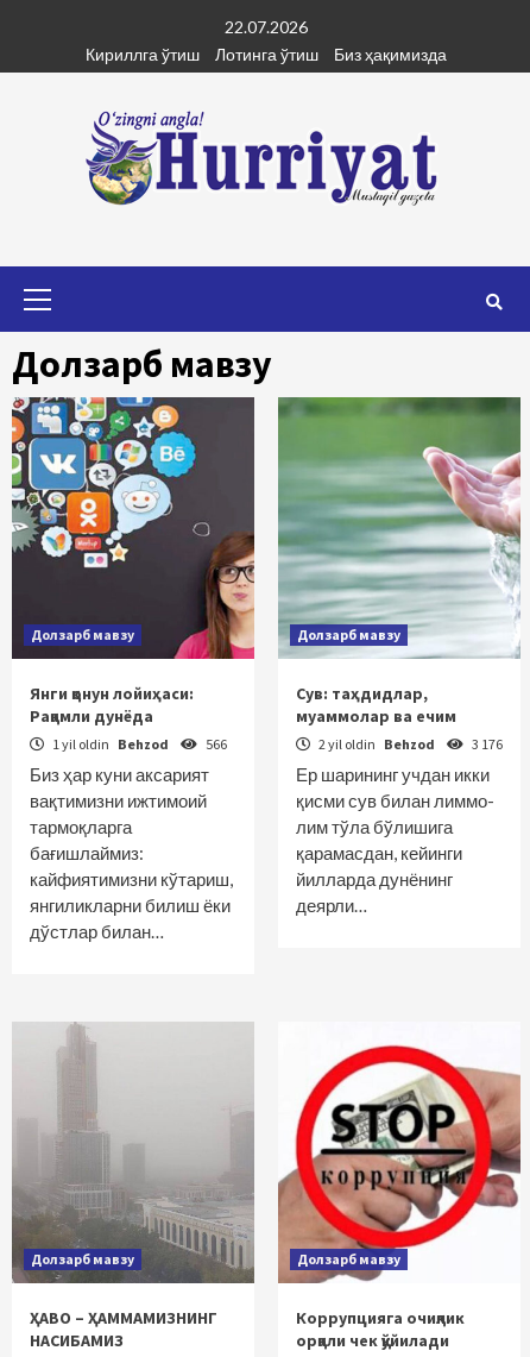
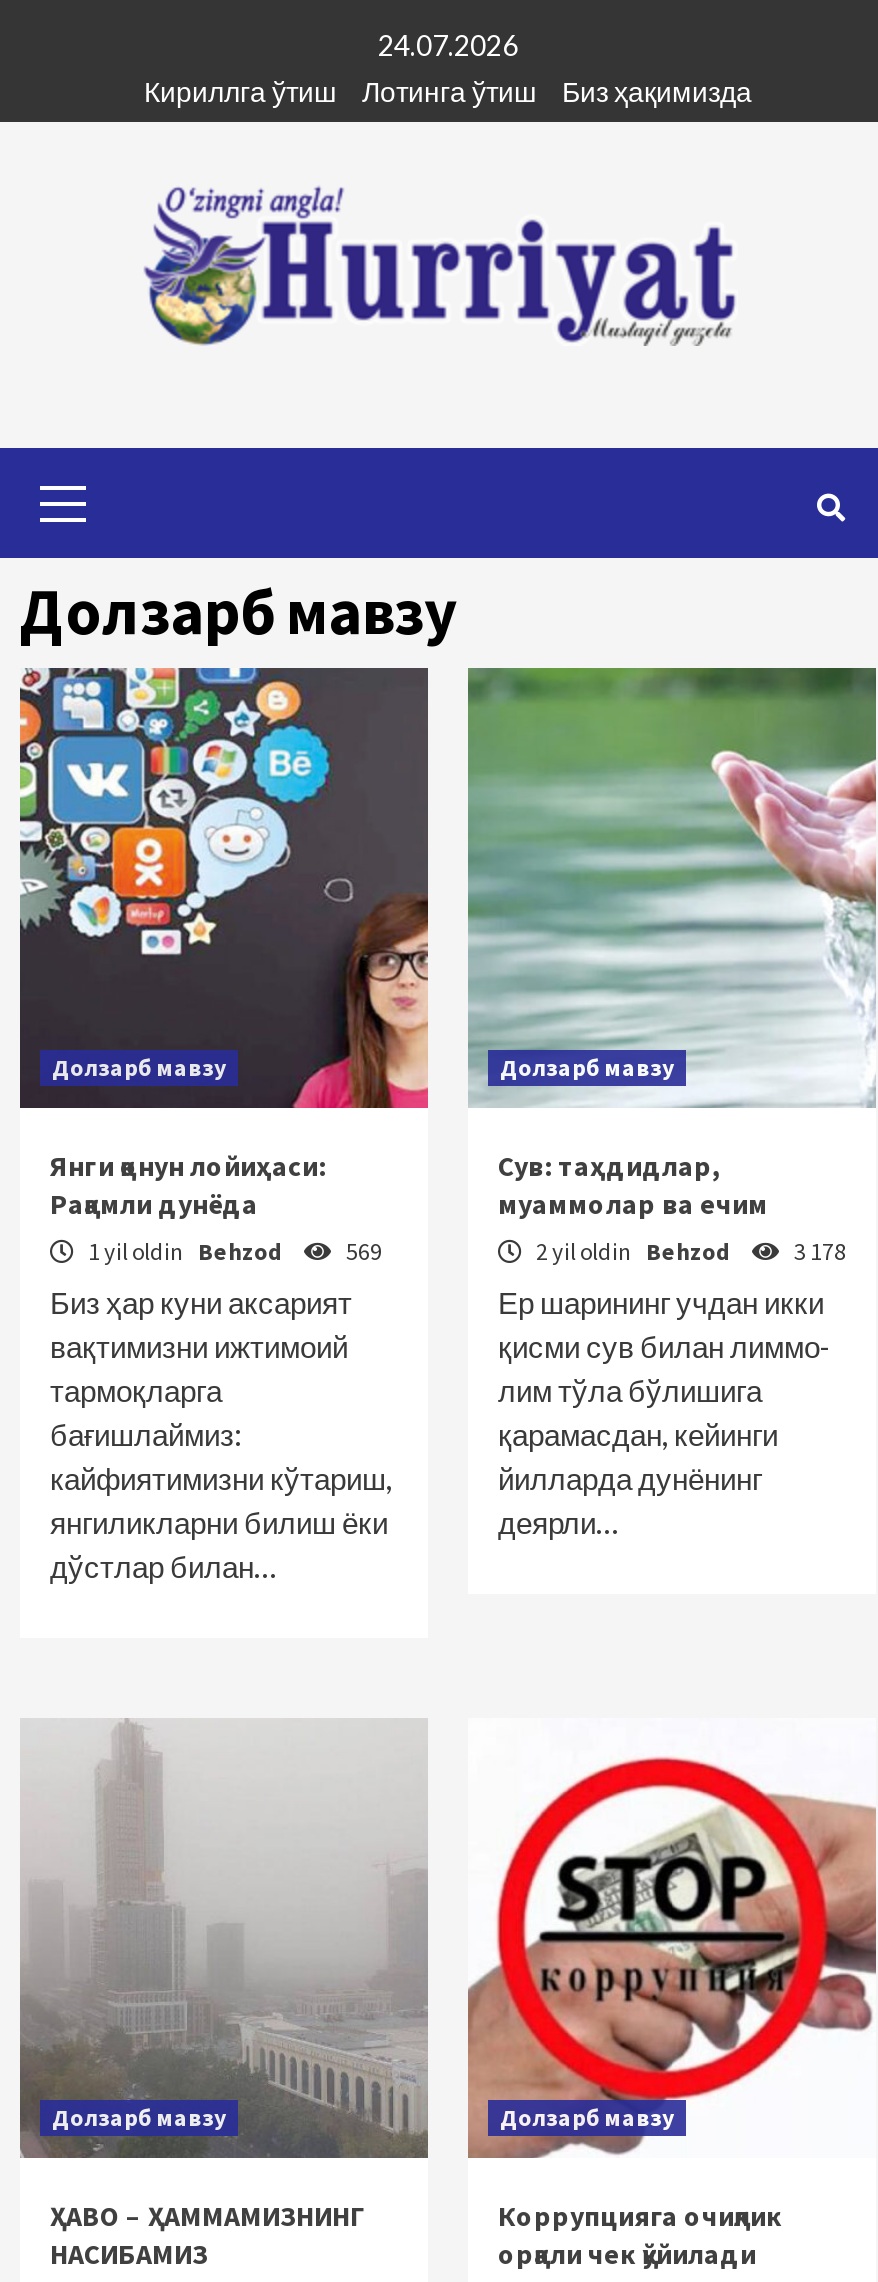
[225,17,308,37] 22.07.2026 -> [378,28,518,62] 24.07.2026
[203,735,227,753] 566 -> [342,1236,382,1266] 569
[316,735,503,753] 2 yil oldin Behzod 3 176 -> [532,1236,846,1266] 2 yil oldin Behzod 3 178

